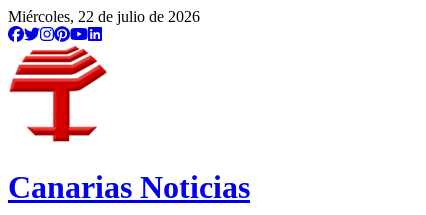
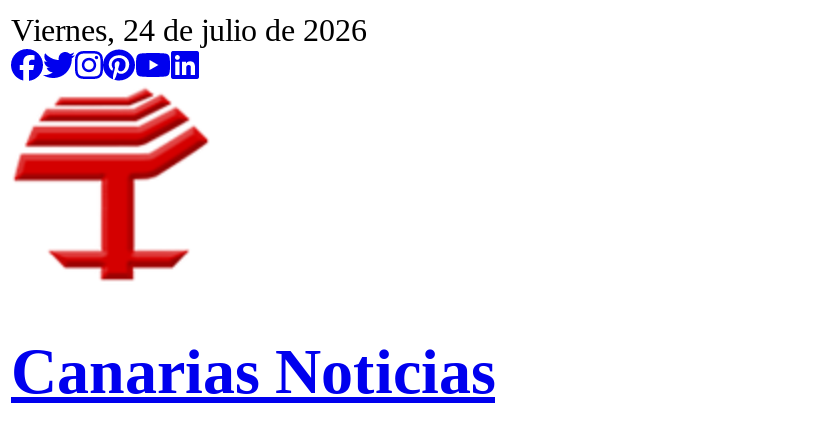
[8,8,200,25] Miércoles, 22 de julio de 2026 -> [11,13,367,47] Viernes, 24 de julio de 2026

